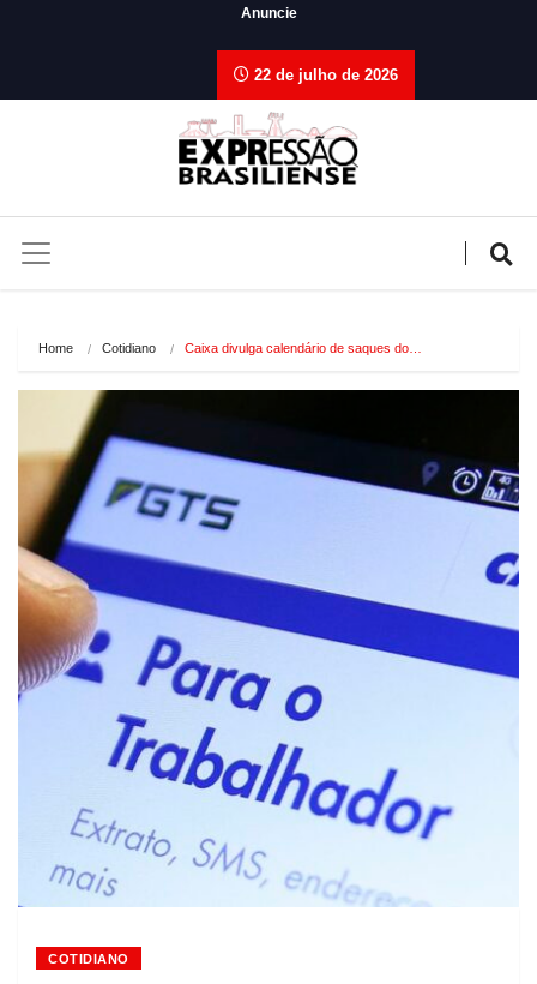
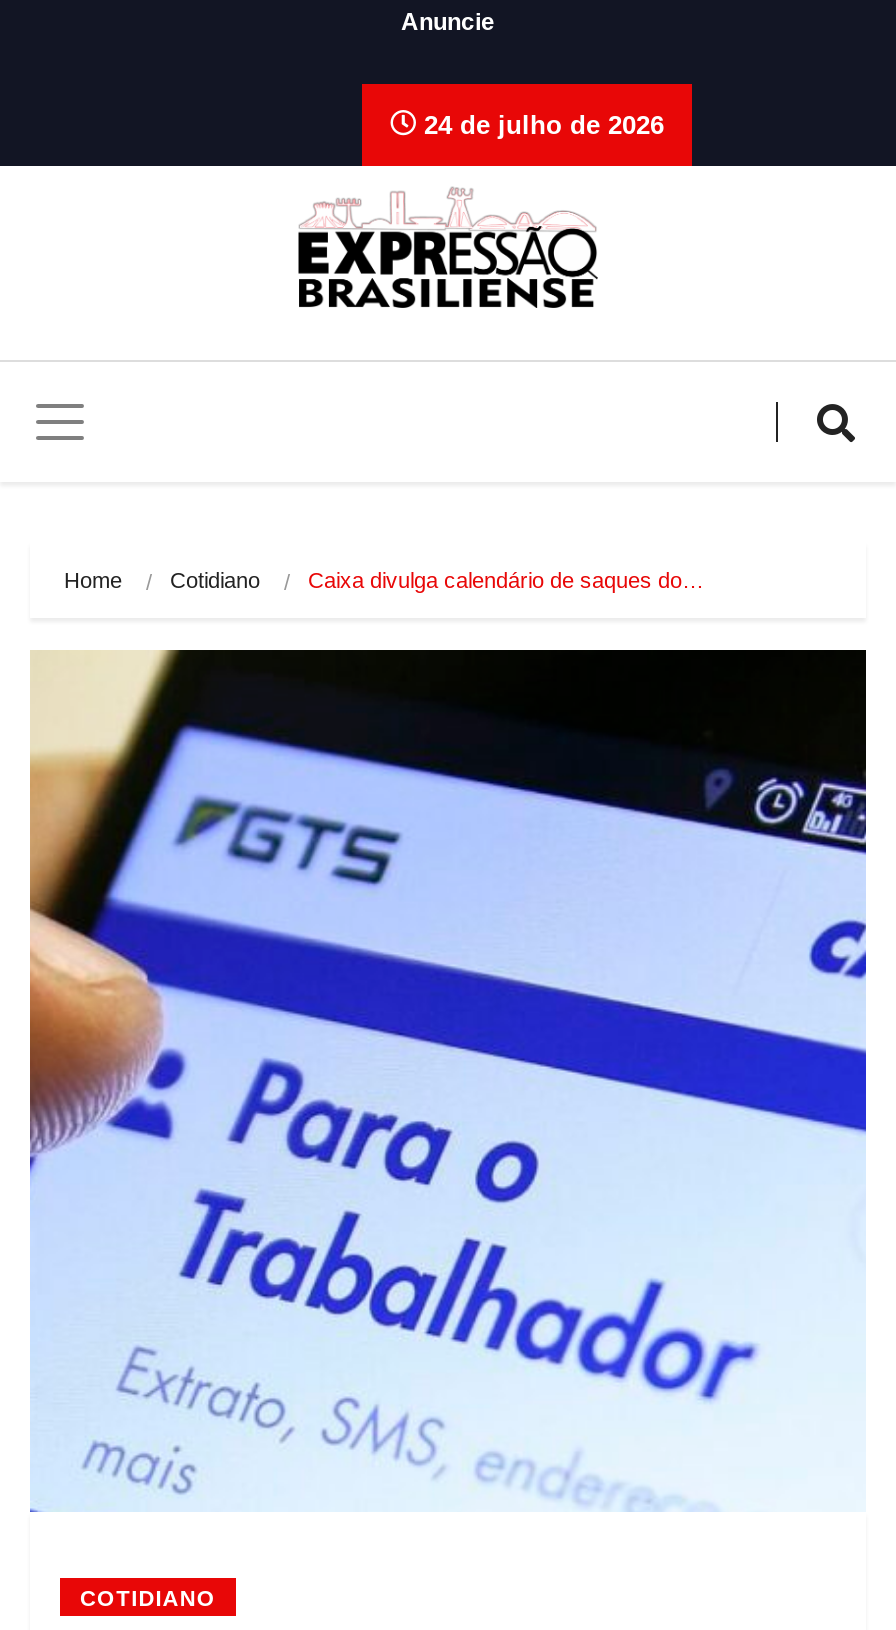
[249,66,398,84] 22 de julho de 2026 -> [416,110,664,140] 24 de julho de 2026

